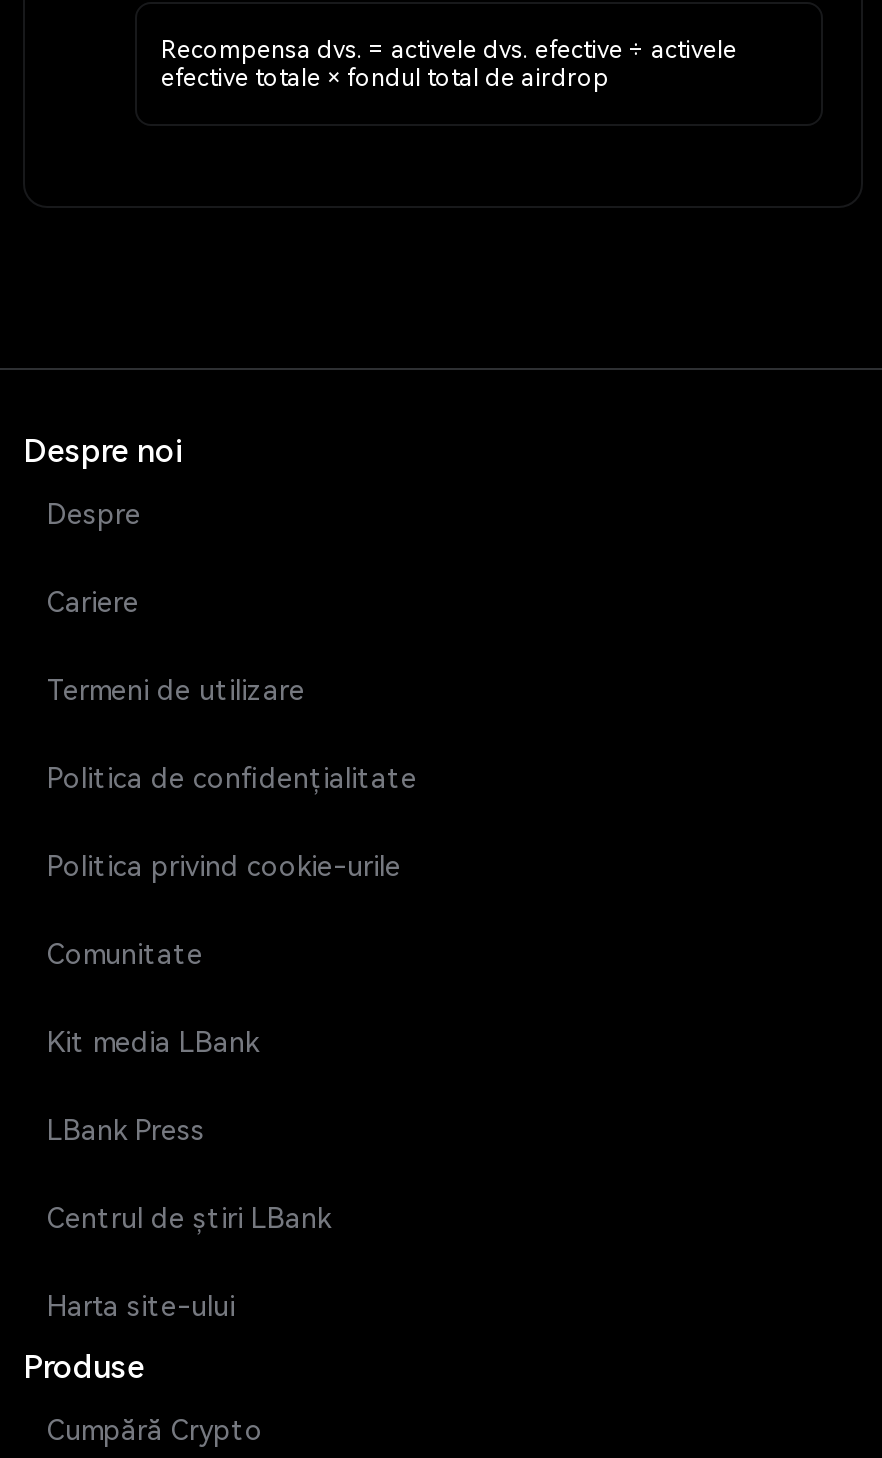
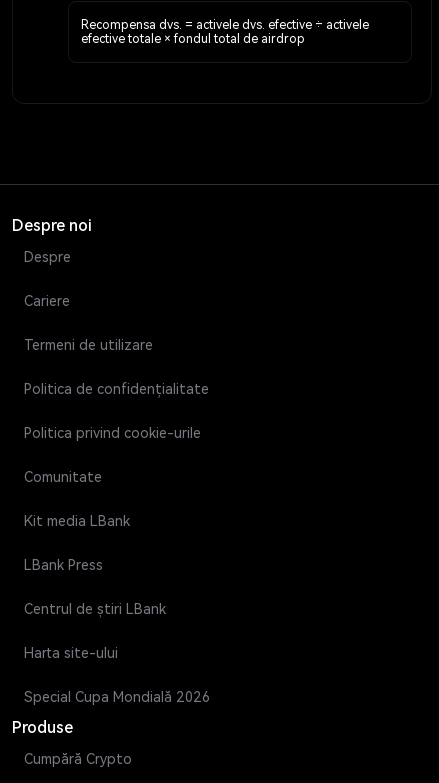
none -> [24,689,210,705] Special Cupa Mondială 2026

